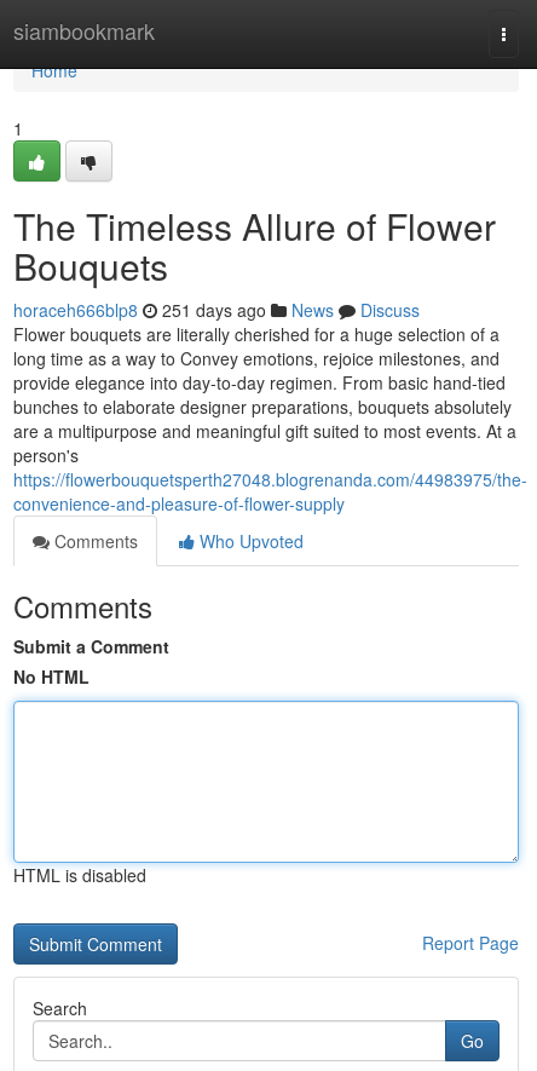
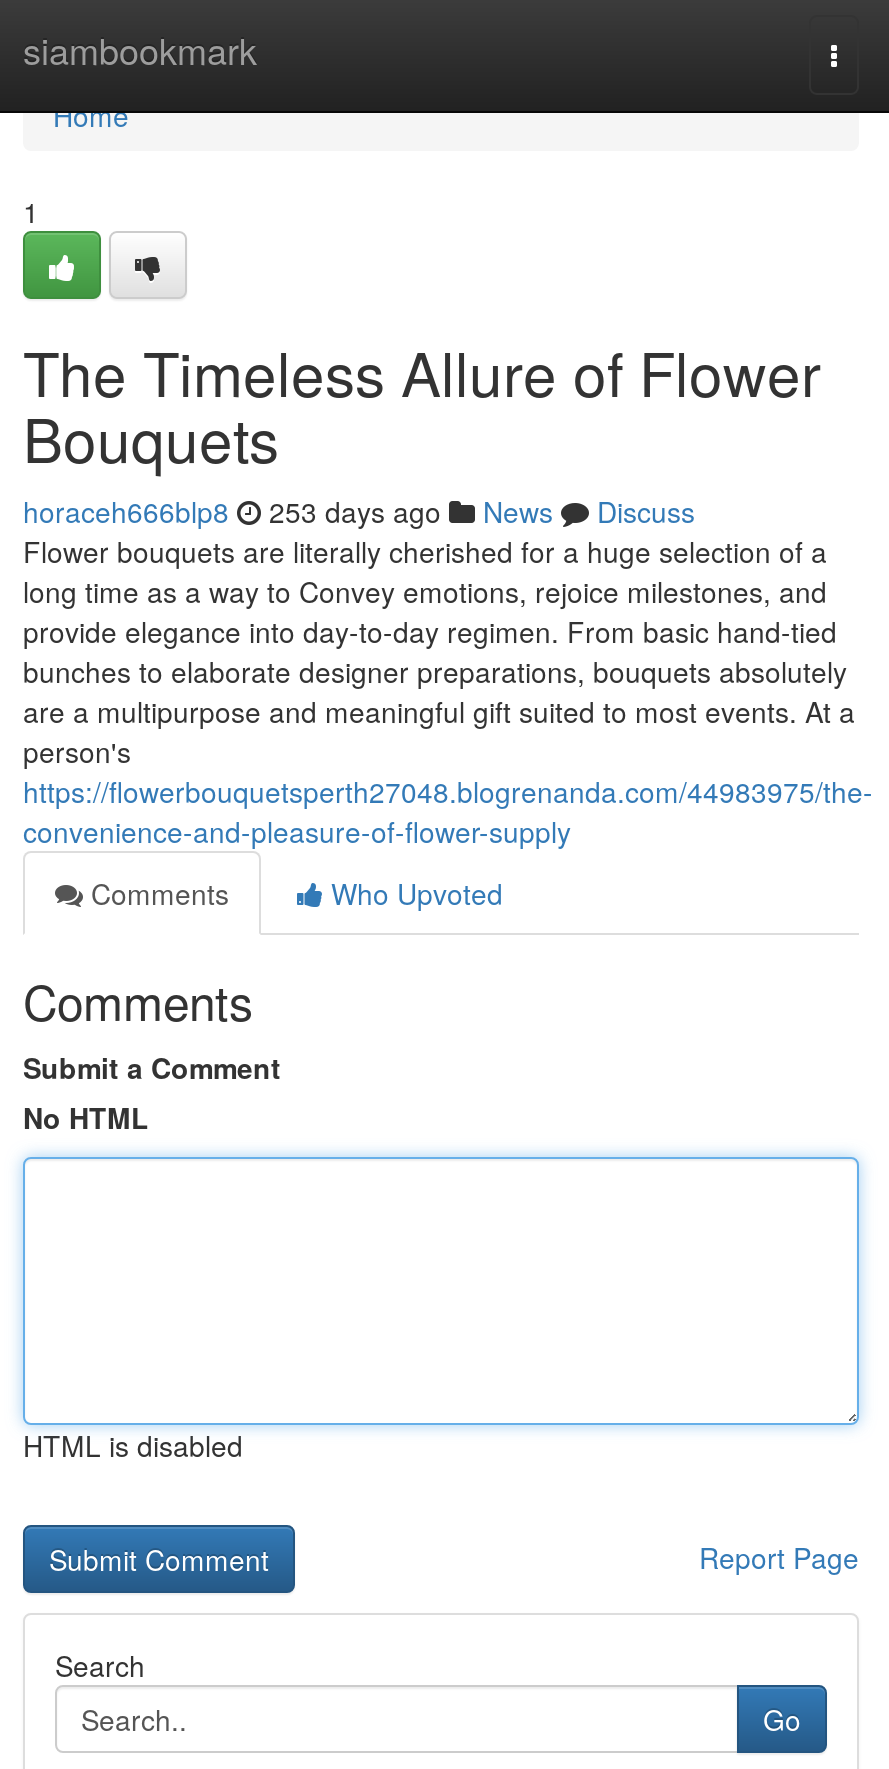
[13,298,420,322] horaceh666blp8 251 days ago News Discuss -> [23,491,695,531] horaceh666blp8 253 days ago News Discuss

